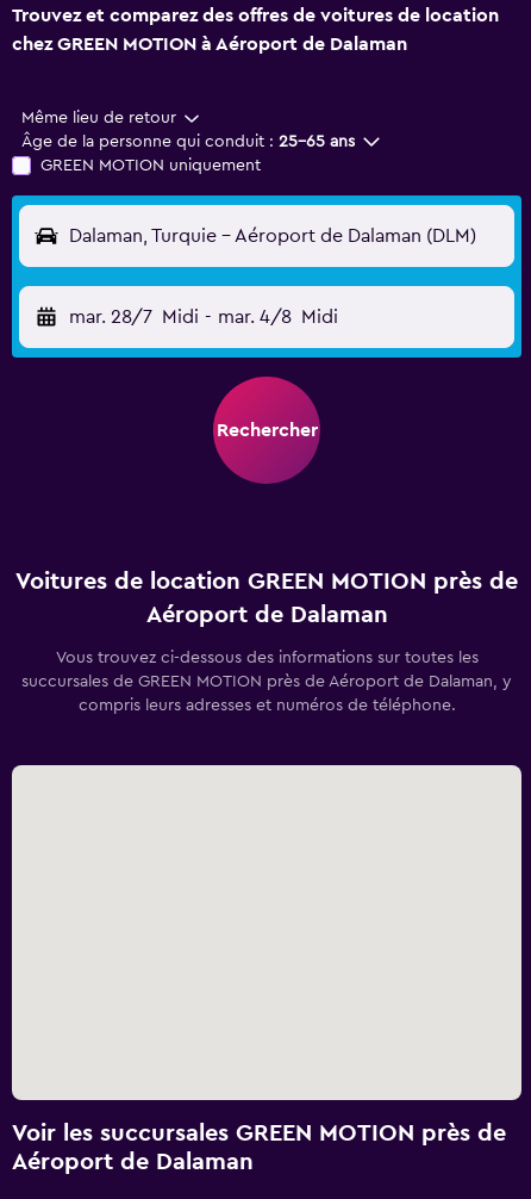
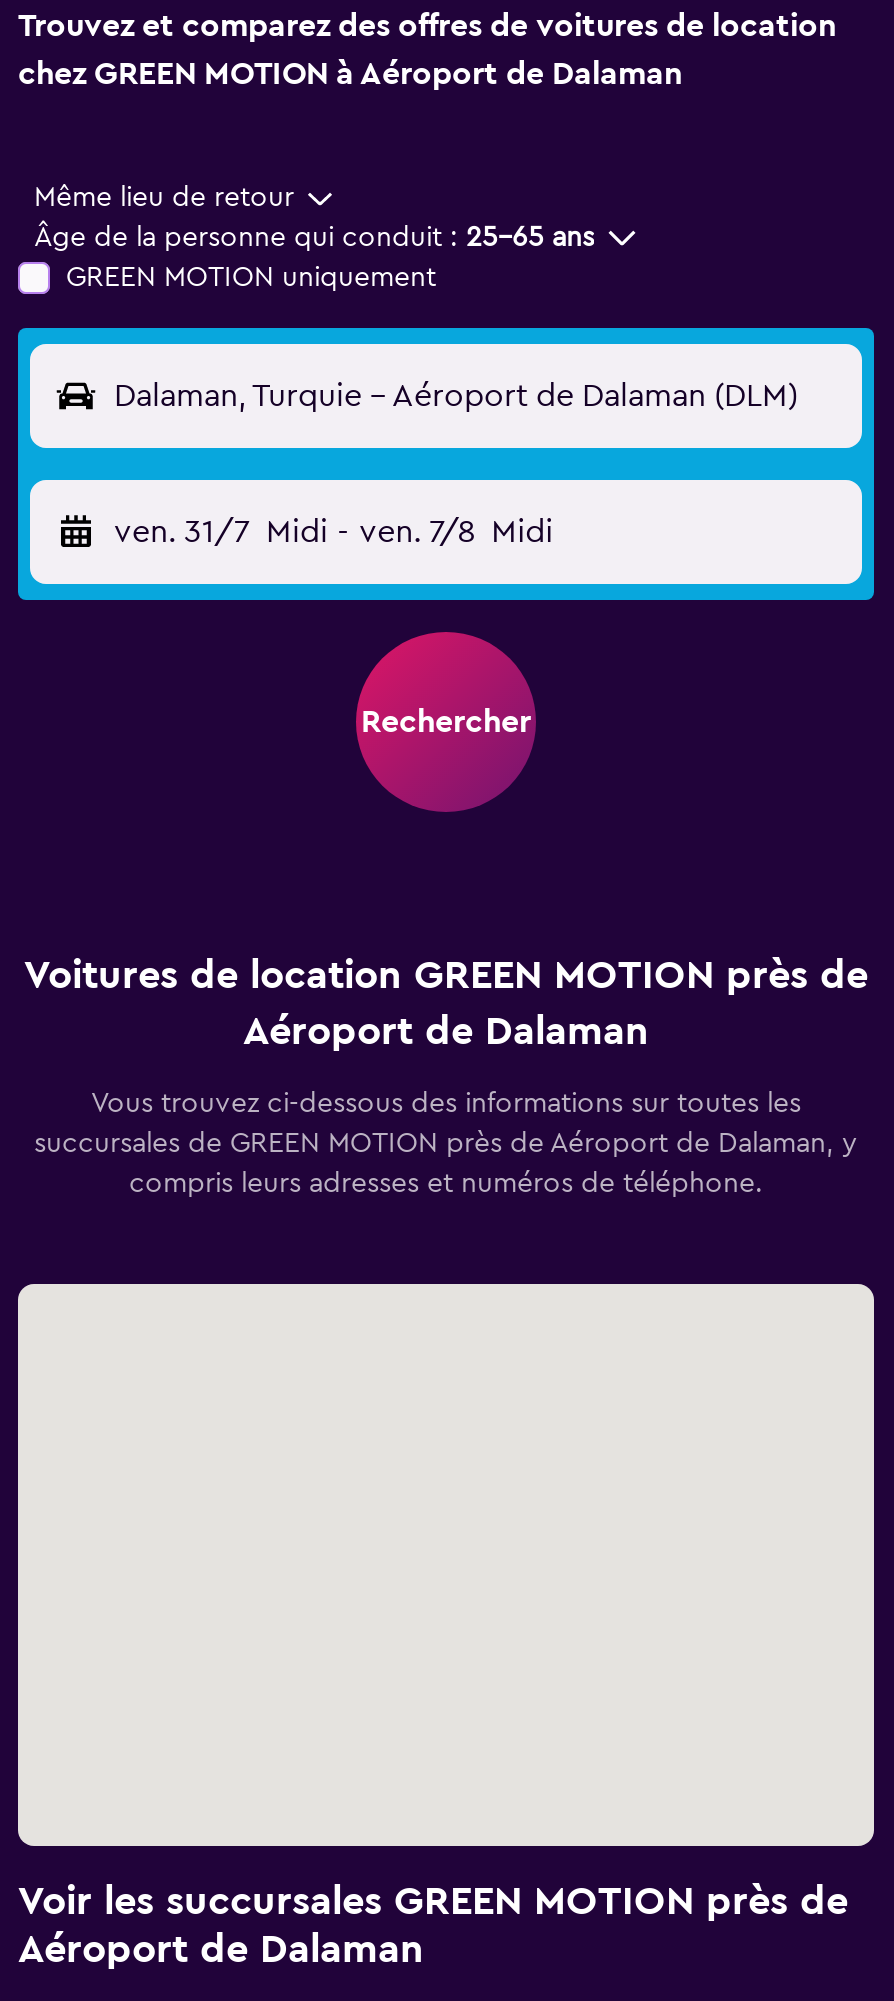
[69,307,338,327] mar. 28/7 Midi - mar. 4/8 Midi -> [114,516,553,548] ven. 31/7 Midi - ven. 7/8 Midi

